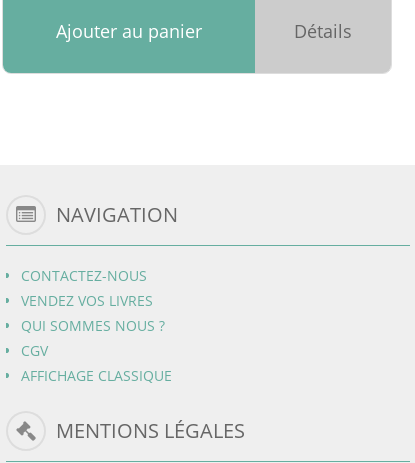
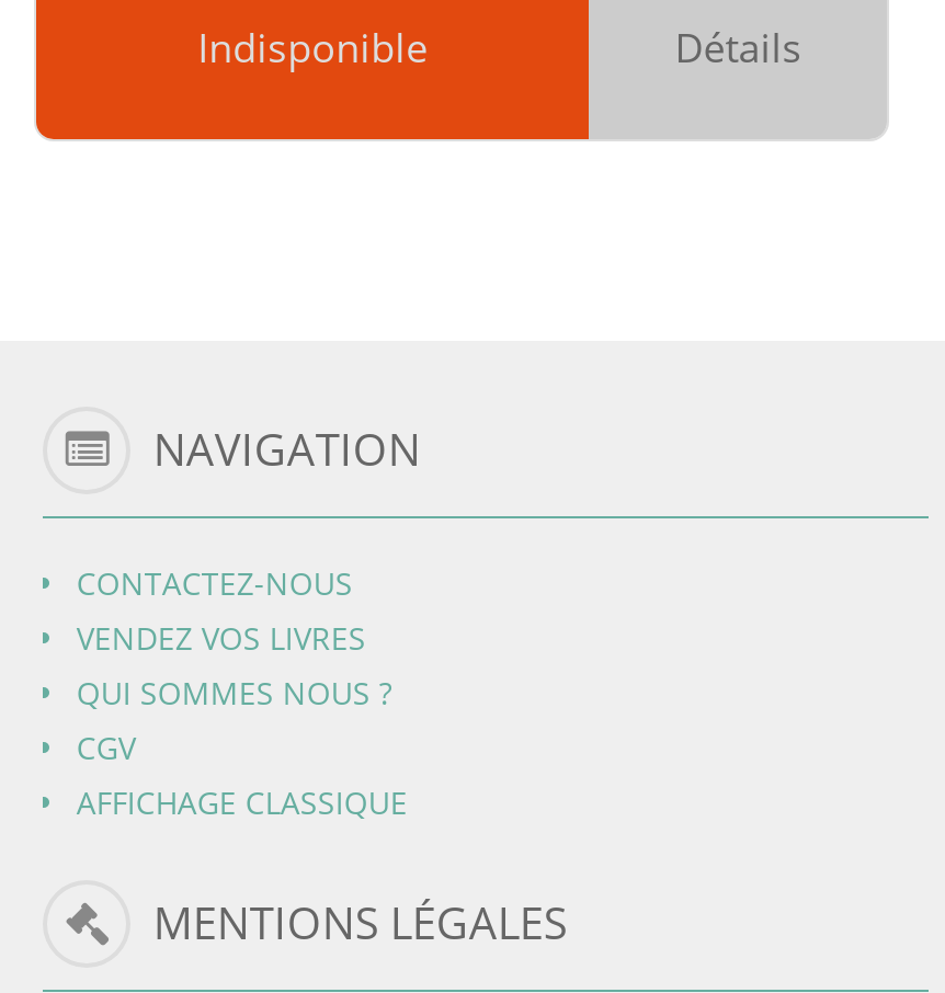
[56,19,202,43] Ajouter au panier -> [198,21,428,73] Indisponible

